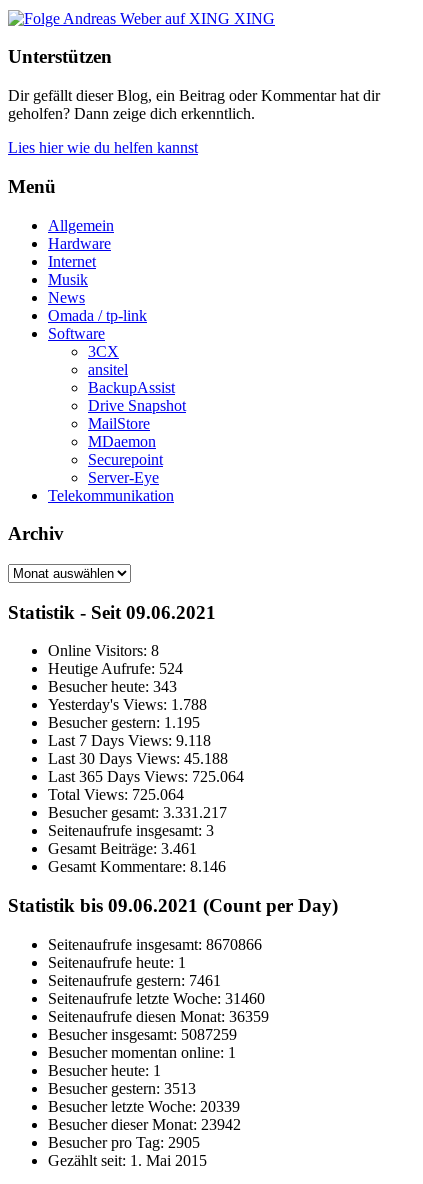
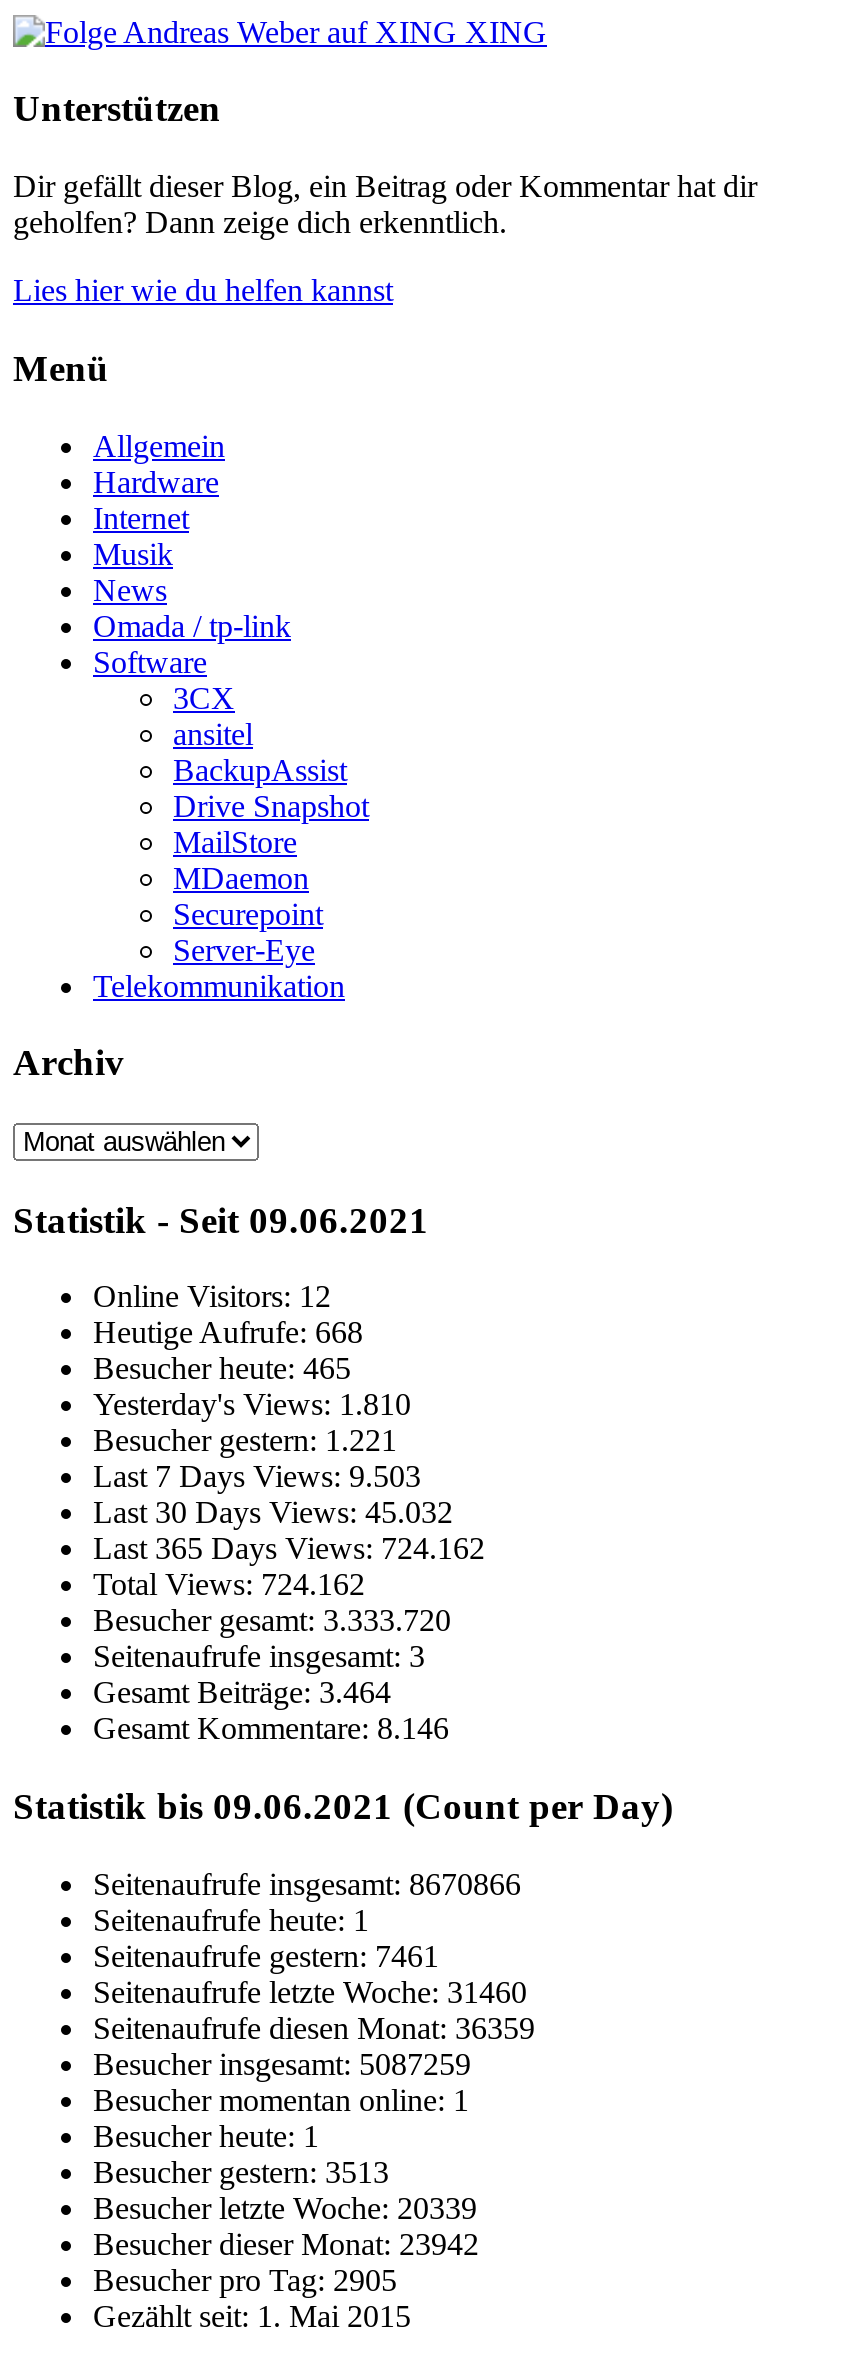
[48,642,159,659] Online Visitors: 8 -> [93,1280,331,1314] Online Visitors: 12
[48,660,183,677] Heutige Aufrufe: 524 -> [93,1316,363,1350] Heutige Aufrufe: 668
[48,678,177,695] Besucher heute: 343 -> [93,1352,351,1386] Besucher heute: 465
[48,696,207,713] Yesterday's Views: 1.788 -> [93,1388,411,1422] Yesterday's Views: 1.810
[48,714,200,731] Besucher gestern: 1.195 -> [93,1424,397,1458] Besucher gestern: 1.221
[48,732,211,749] Last 7 Days Views: 9.118 -> [93,1460,421,1494] Last 7 Days Views: 9.503
[48,750,228,767] Last 30 Days Views: 45.188 -> [93,1496,453,1530] Last 30 Days Views: 45.032
[48,768,244,785] Last 365 Days Views: 725.064 -> [93,1532,485,1566] Last 365 Days Views: 724.162
[48,786,184,803] Total Views: 725.064 -> [93,1568,365,1602] Total Views: 724.162
[48,804,227,821] Besucher gesamt: 3.331.217 -> [93,1604,451,1638] Besucher gesamt: 3.333.720
[48,840,197,857] Gesamt Beiträge:3.461 -> [93,1676,391,1710] Gesamt Beiträge:3.464

